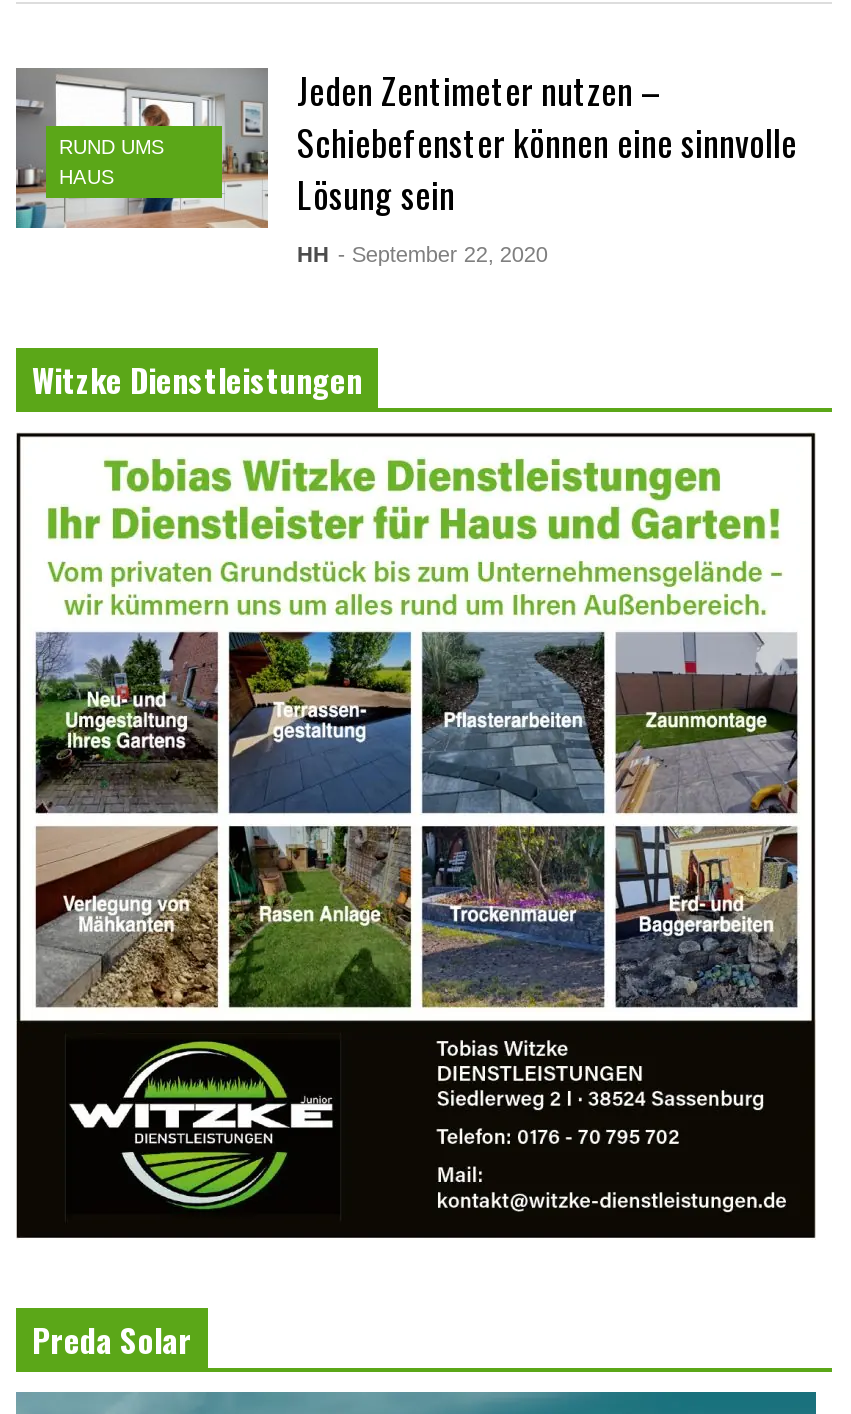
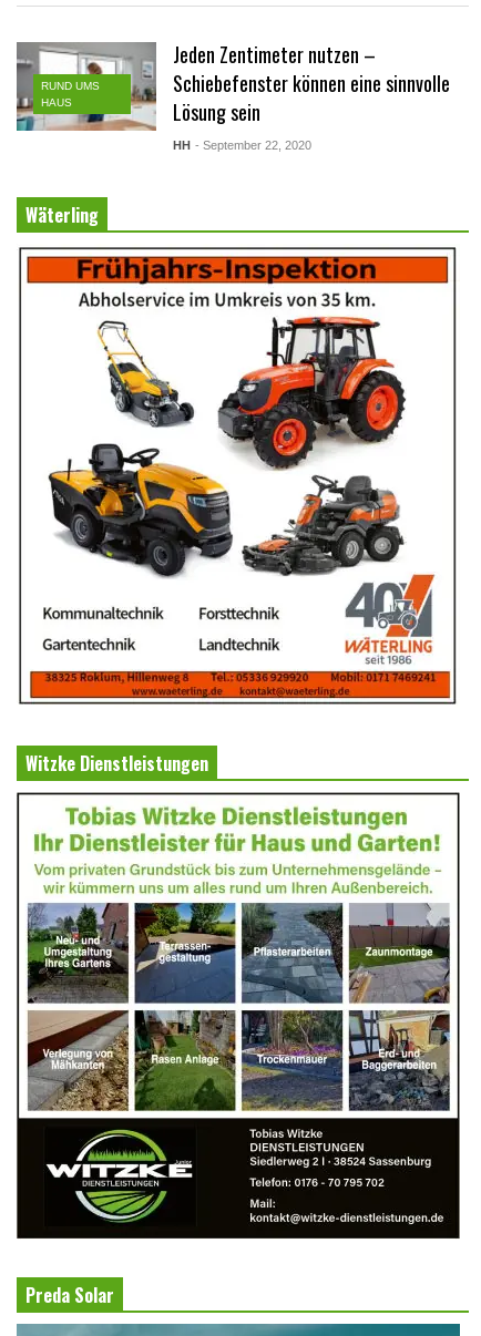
none -> [17,248,457,706] [image]
none -> [25,202,99,228] Wäterling

